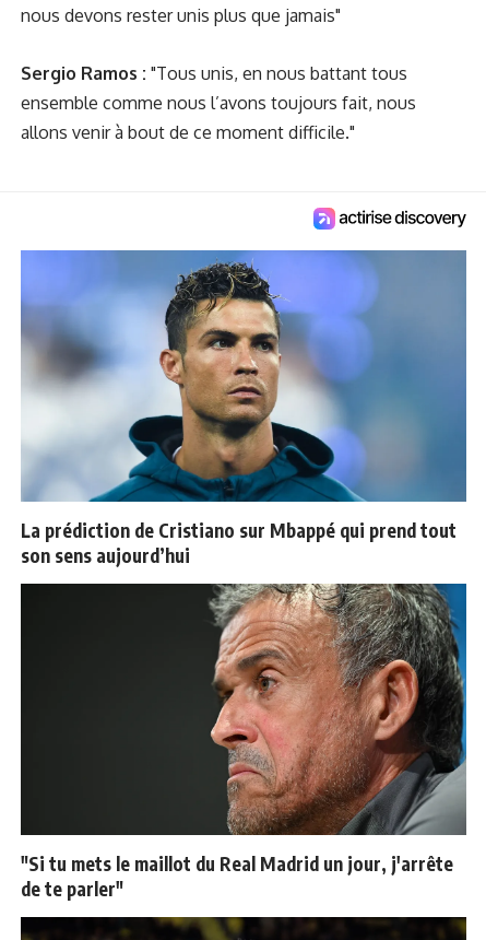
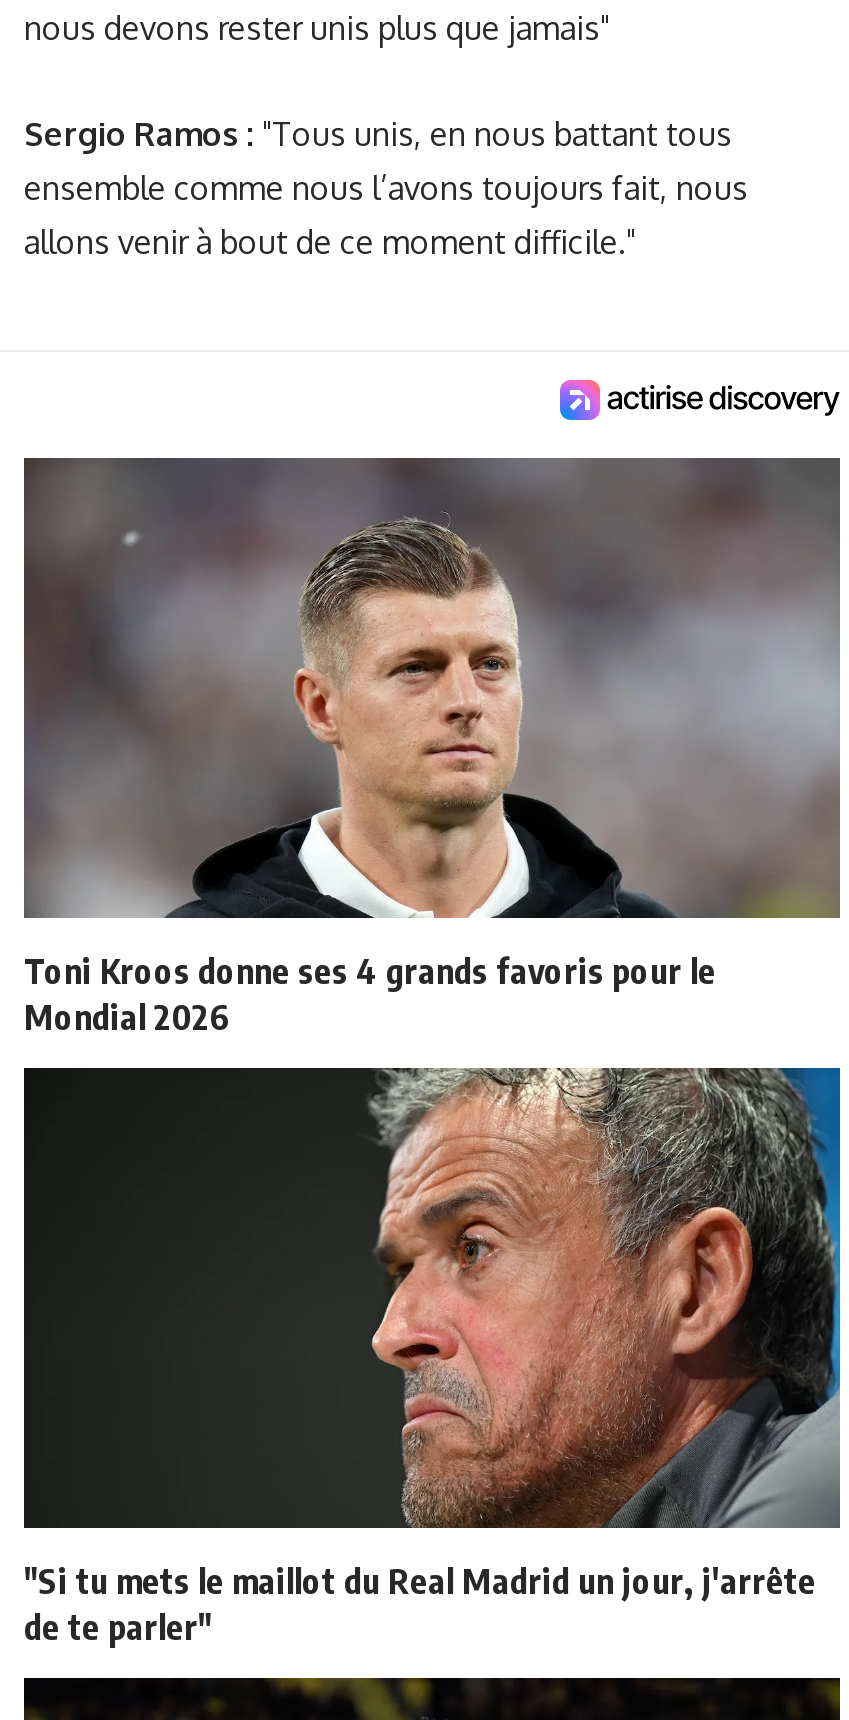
[20,249,466,567] [image] | La prédiction de Cristiano sur Mbappé qui prend tout | son sens aujourd’hui -> [22,456,840,1038] [image] | Toni Kroos donne ses 4 grands favoris pour le | Mondial 2026

